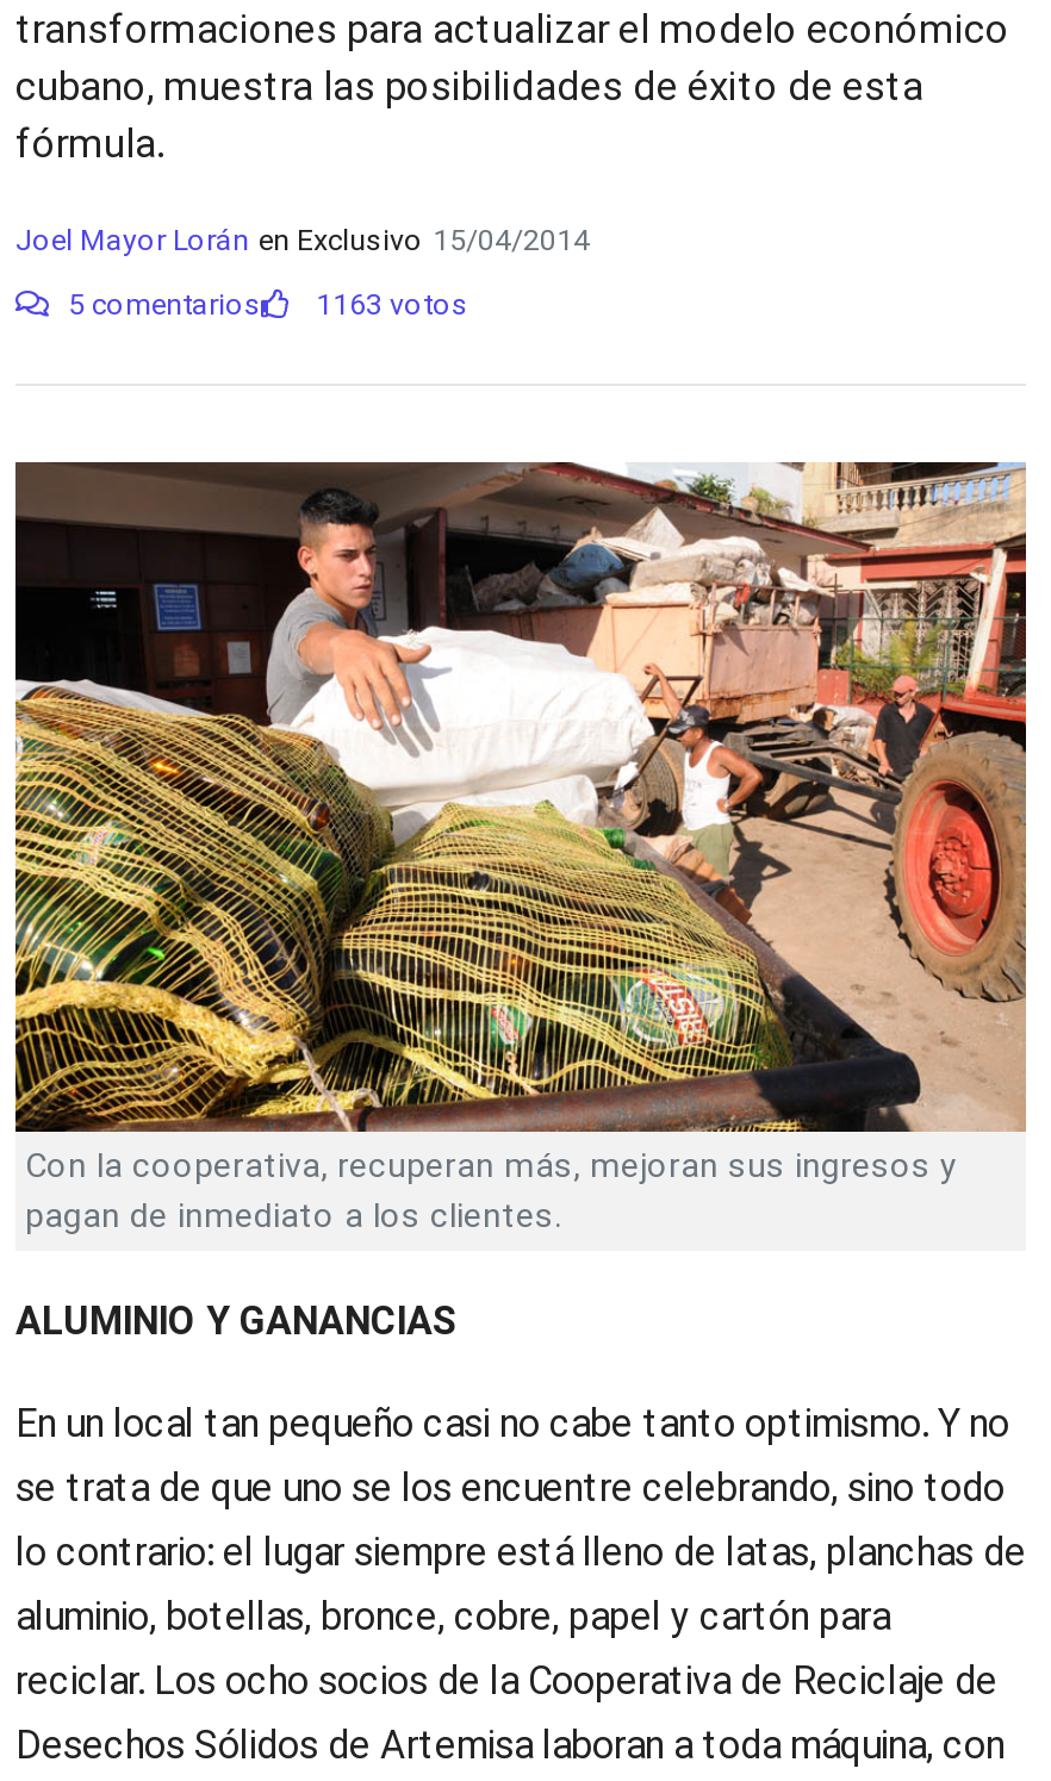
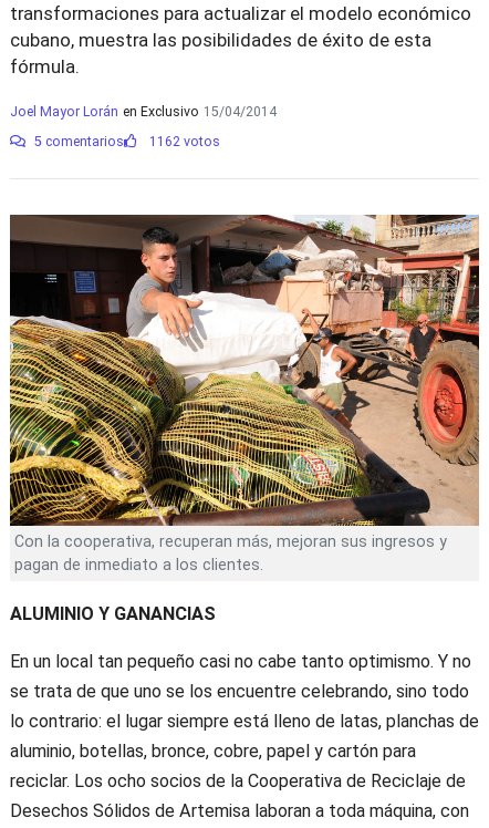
[68,288,468,322] 5 comentarios 1163 votos -> [34,134,220,149] 5 comentarios 1162 votos

